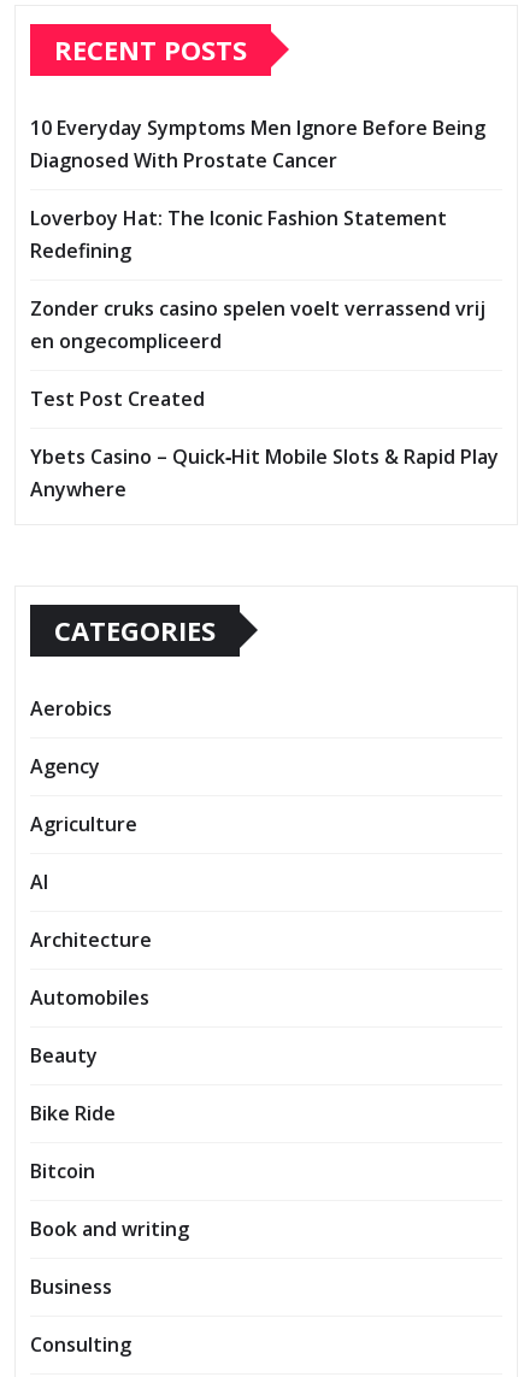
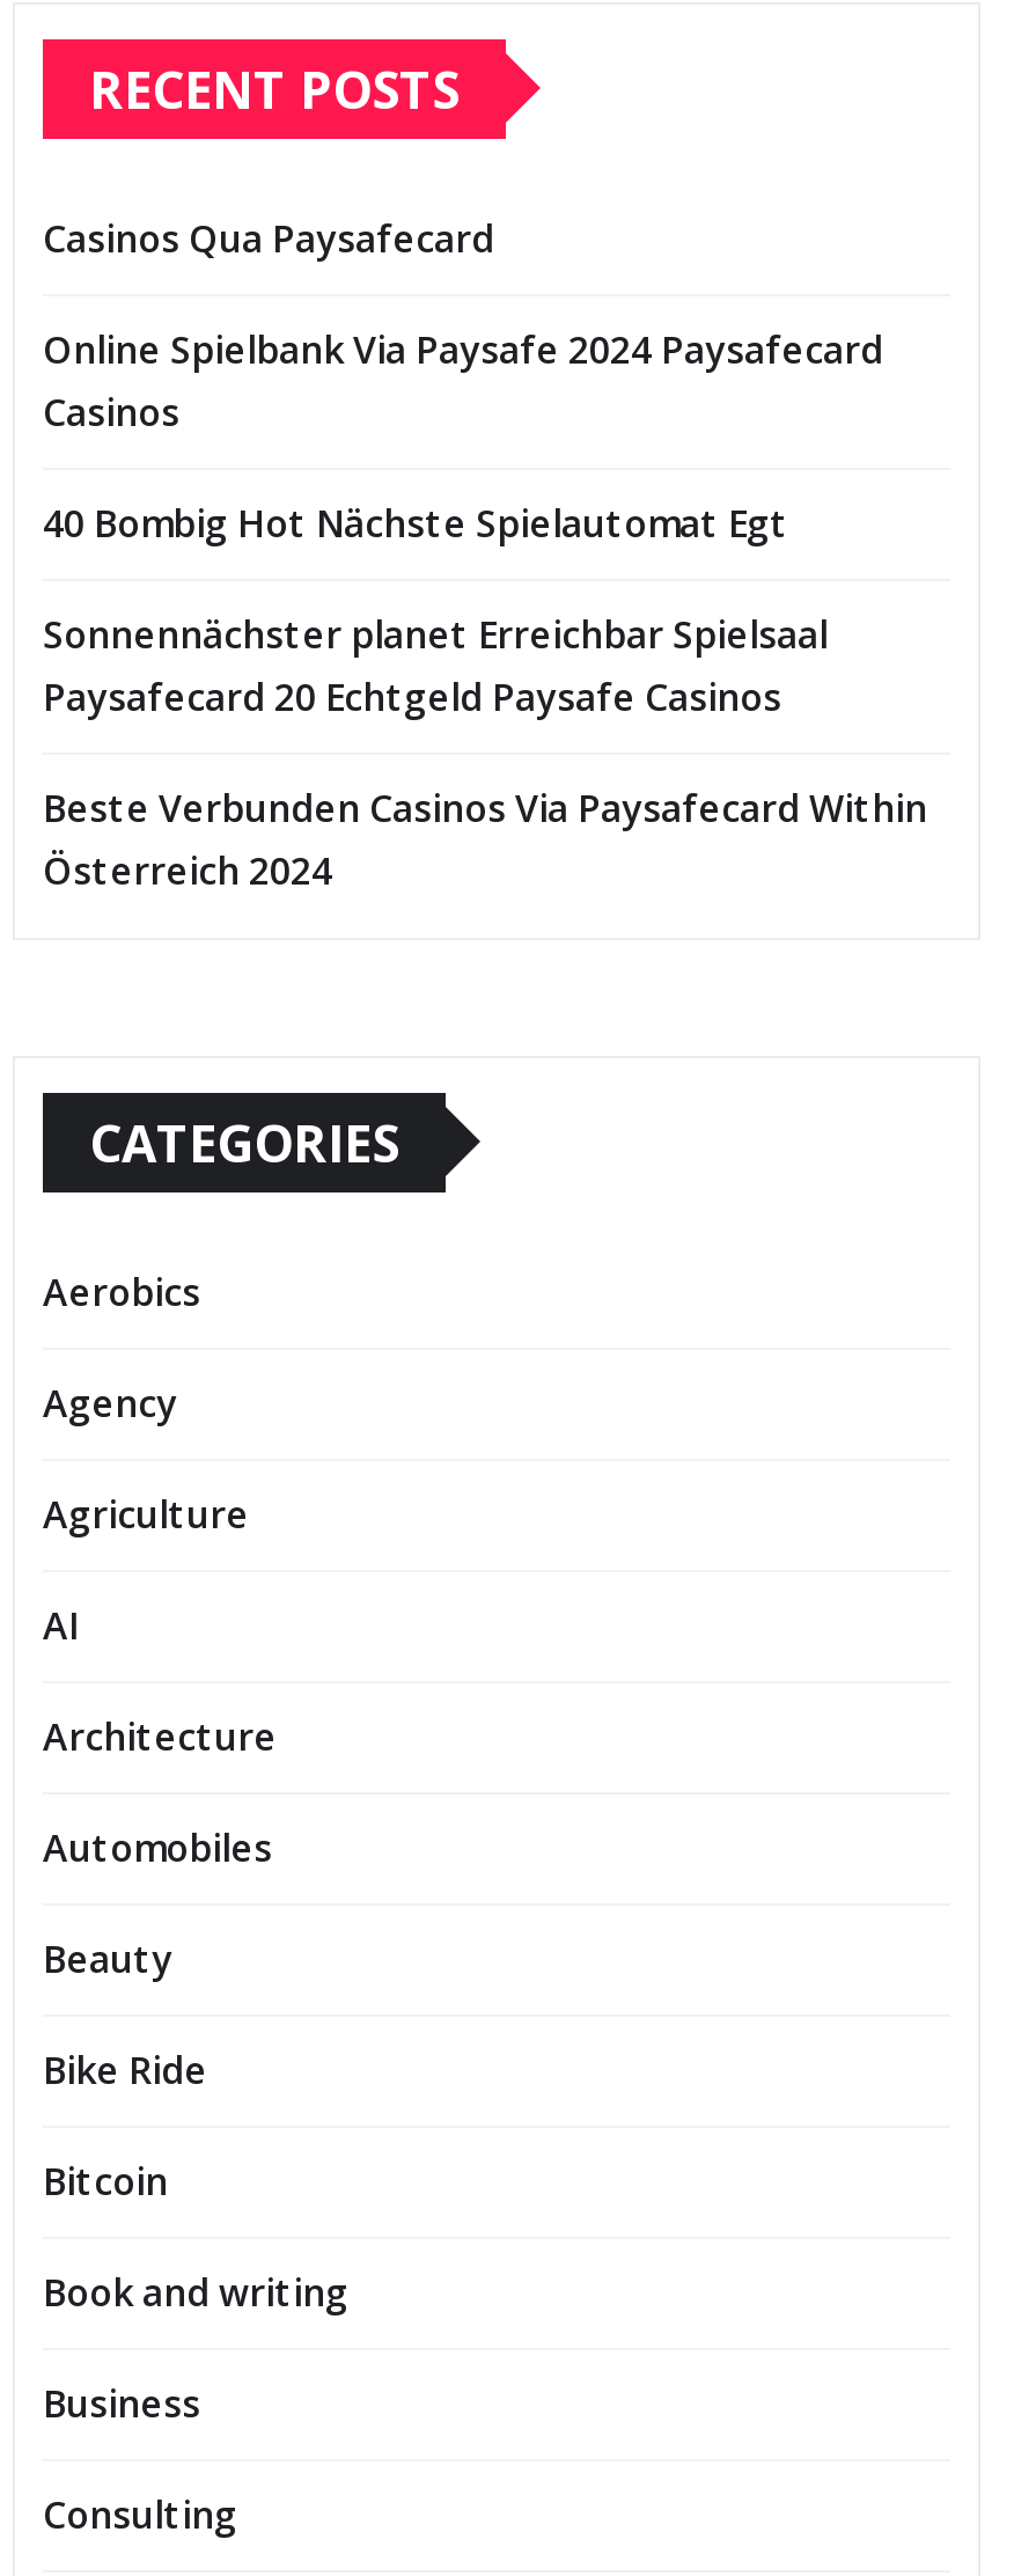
[30,114,485,173] 10 Everyday Symptoms Men Ignore Before Being | Diagnosed With Prostate Cancer -> [43,212,494,263] Casinos Qua Paysafecard
[30,204,447,263] Loverboy Hat: The Iconic Fashion Statement | Redefining -> [43,323,883,437] Online Spielbank Via Paysafe 2024 Paysafecard | Casinos
[30,295,485,354] Zonder cruks casino spelen voelt verrassend vrij | en ongecompliceerd -> [43,497,788,548] 40 Bombig Hot Nächste Spielautomat Egt
[30,385,205,412] Test Post Created -> [43,608,828,722] Sonnennächster planet Erreichbar Spielsaal | Paysafecard 20 Echtgeld Paysafe Casinos
[30,443,499,502] Ybets Casino – Quick‑Hit Mobile Slots & Rapid Play | Anywhere -> [43,782,927,895] Beste Verbunden Casinos Via Paysafecard Within | Österreich 2024

